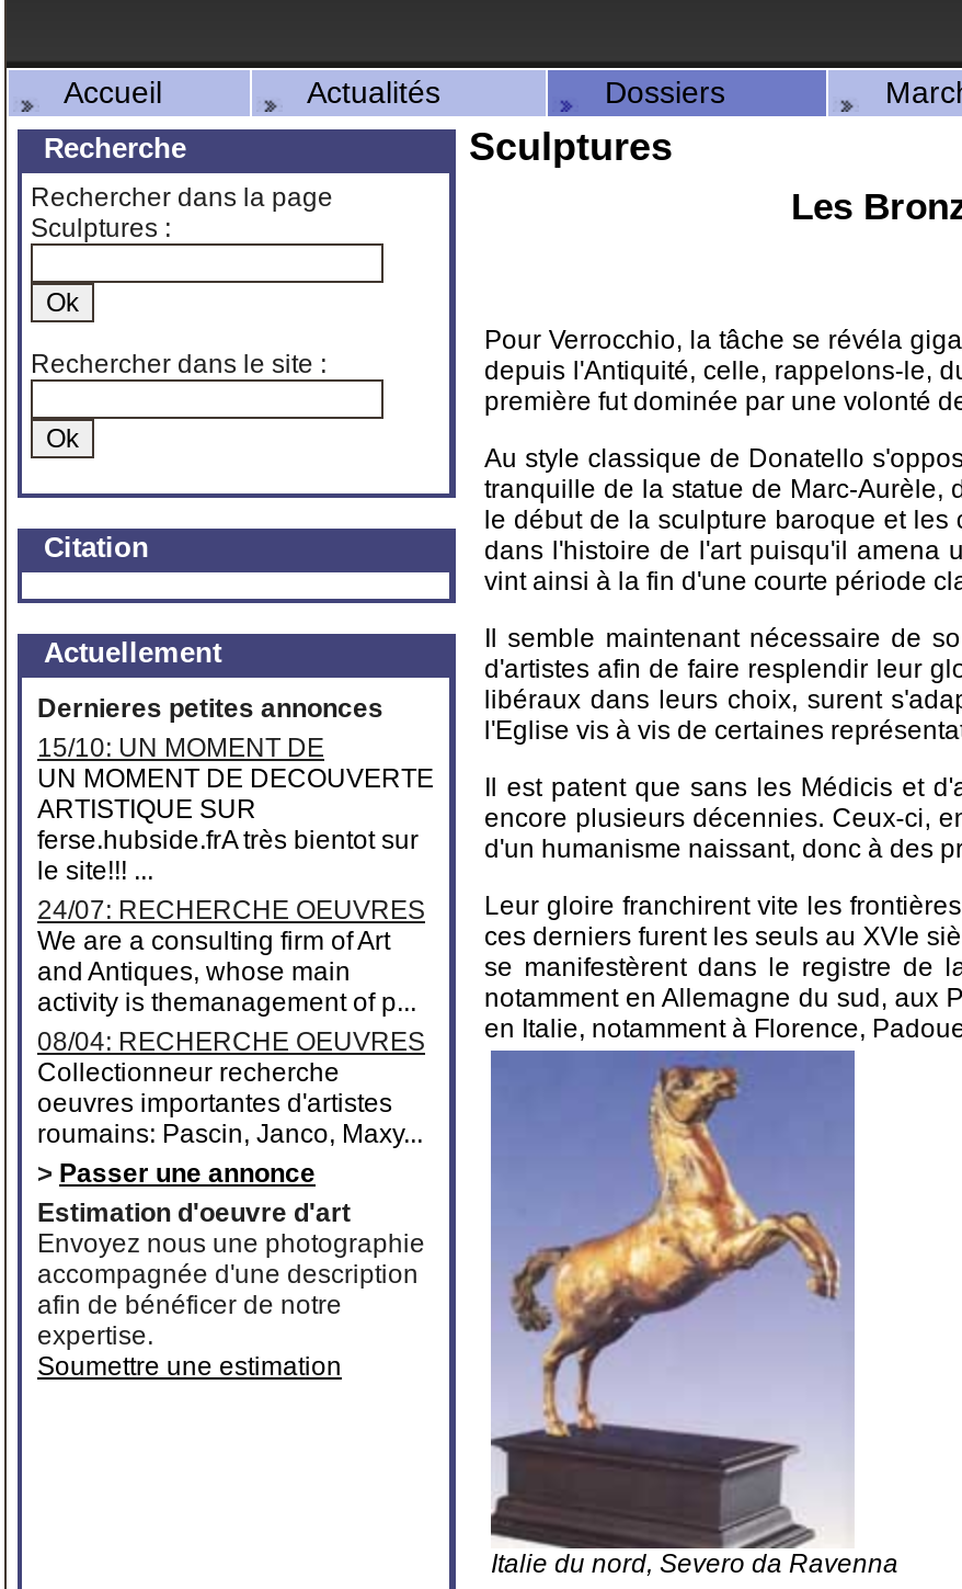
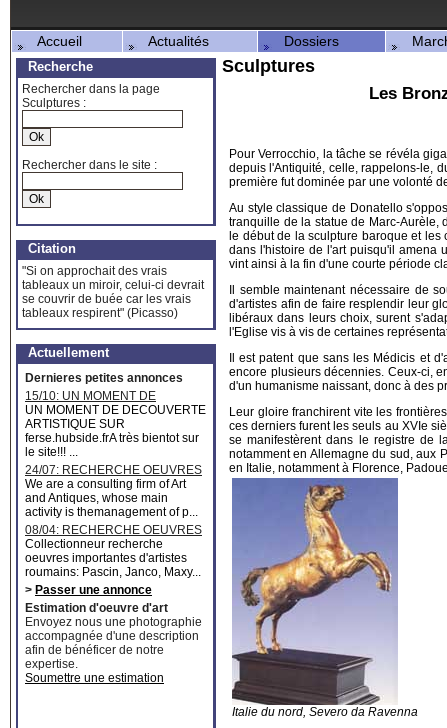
none -> [22,264,204,320] "Si on approchait des vrais | tableaux un miroir, celui-ci devrait | se couvrir de buée car les vrais | tableaux respirent" (Picasso)
moved [37,636,425,1382] -> [25,345,202,685]: Actuellement | Dernieres petites annonces | 15/10: UN MOMENT DE | ... | expertise. | Soumettre une estimation
[493,1160,852,1369] [image] -> [231,528,398,653] [image]

